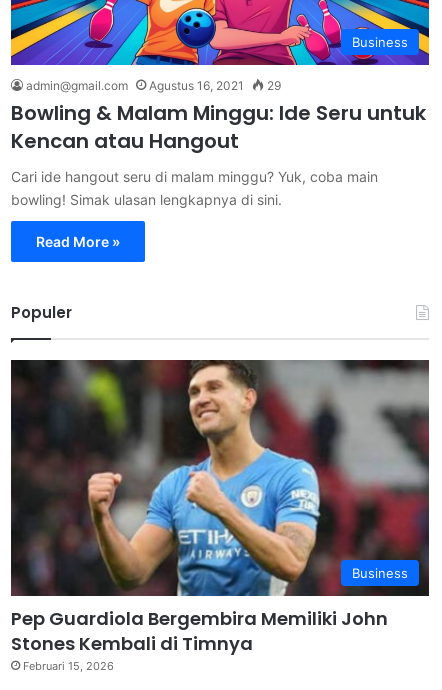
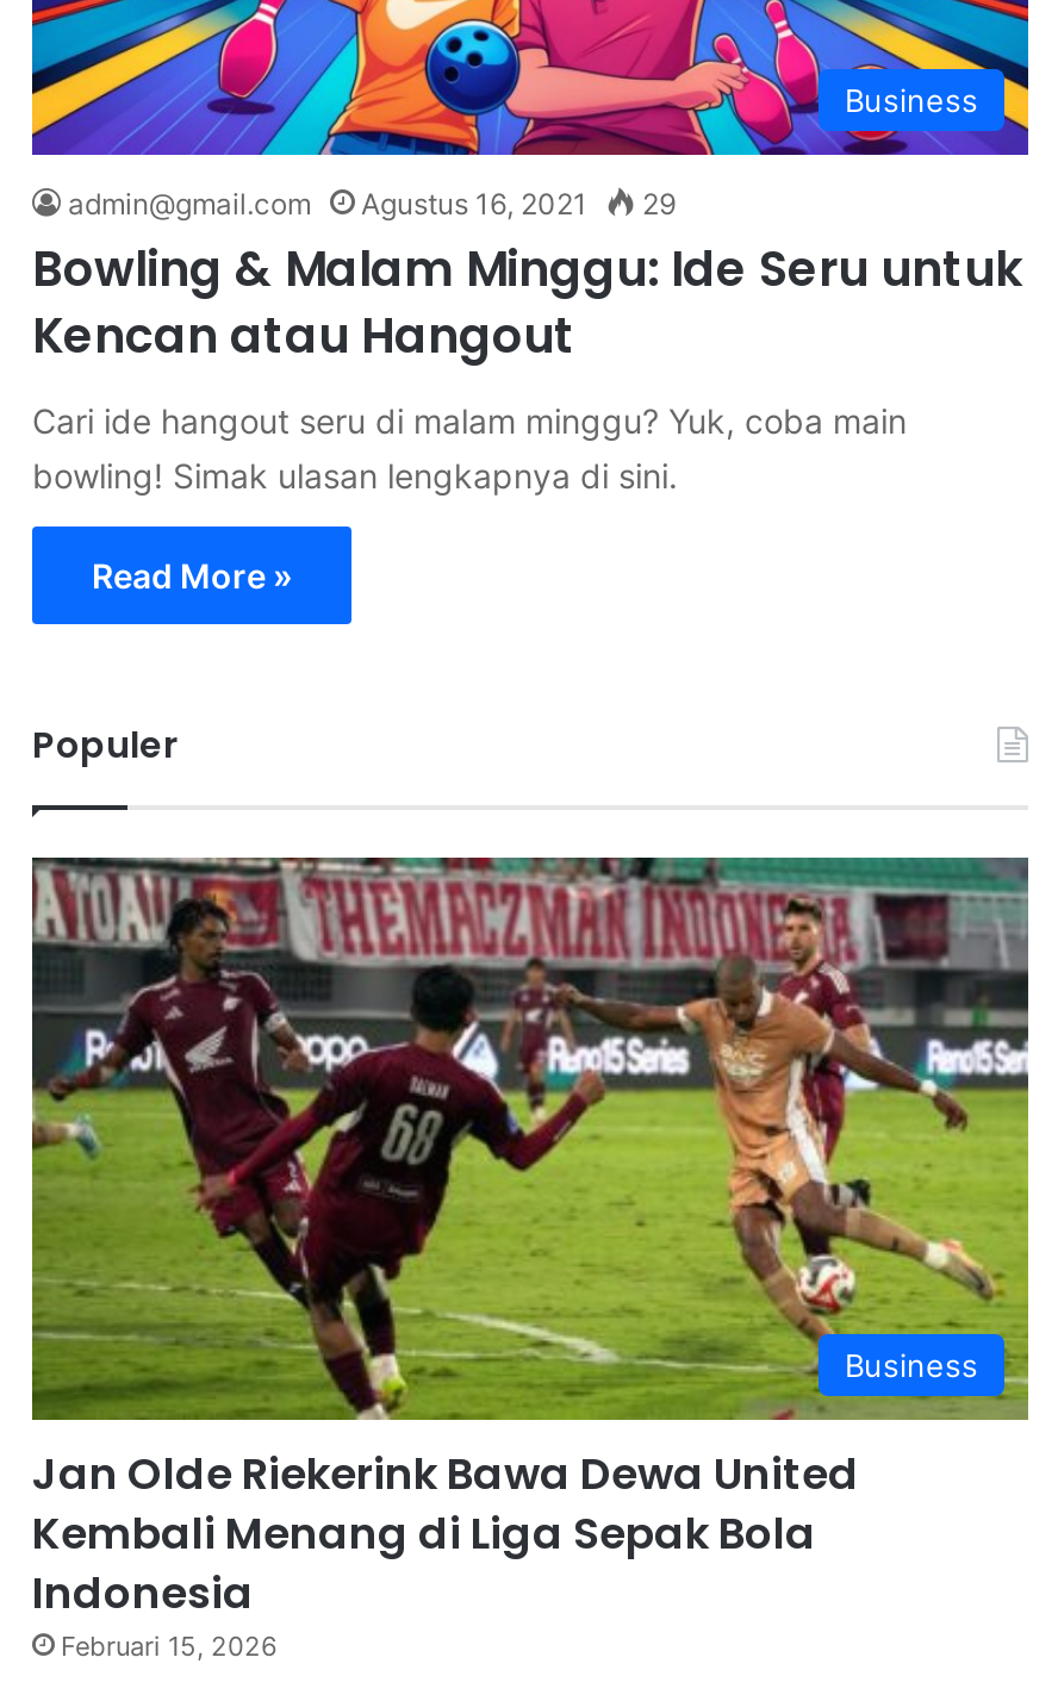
[10,359,430,656] [image] | Pep Guardiola Bergembira Memiliki John | Stones Kembali di Timnya -> [30,855,1031,1623] [image] | Jan Olde Riekerink Bawa Dewa United | Kembali Menang di Liga Sepak Bola | Indonesia

